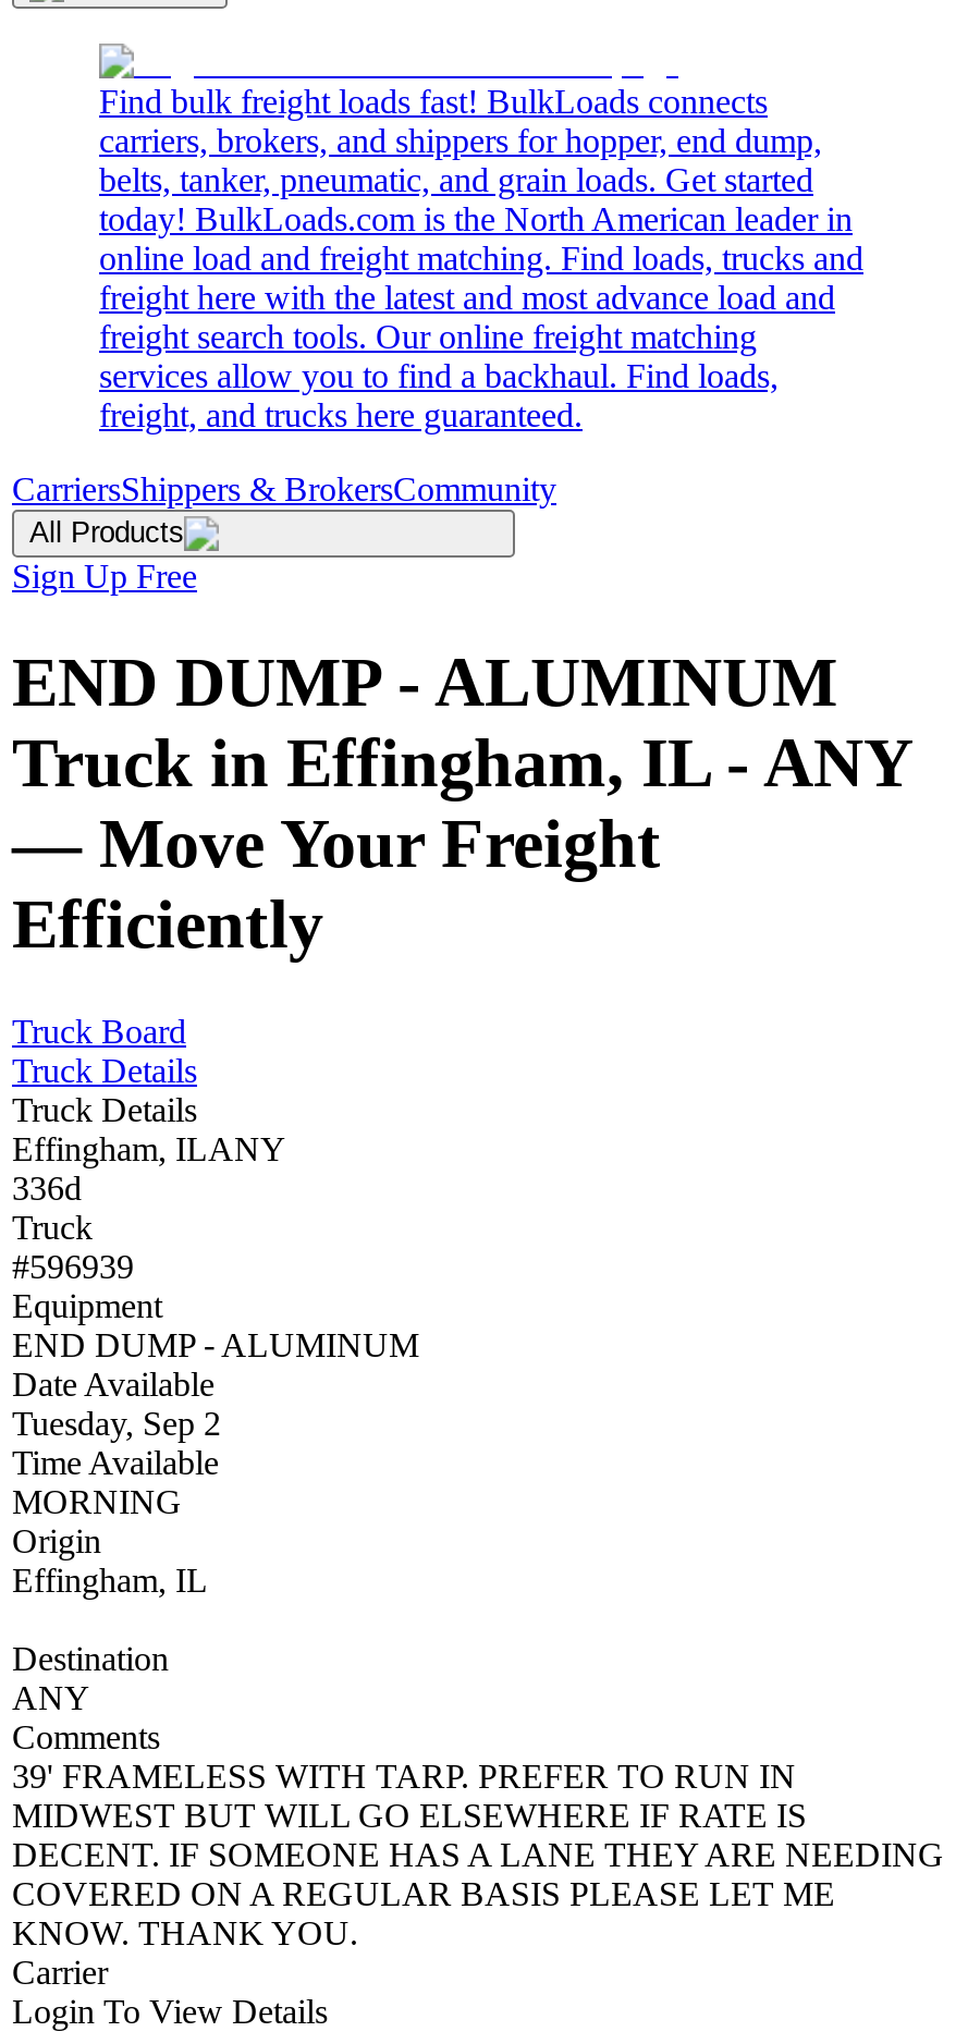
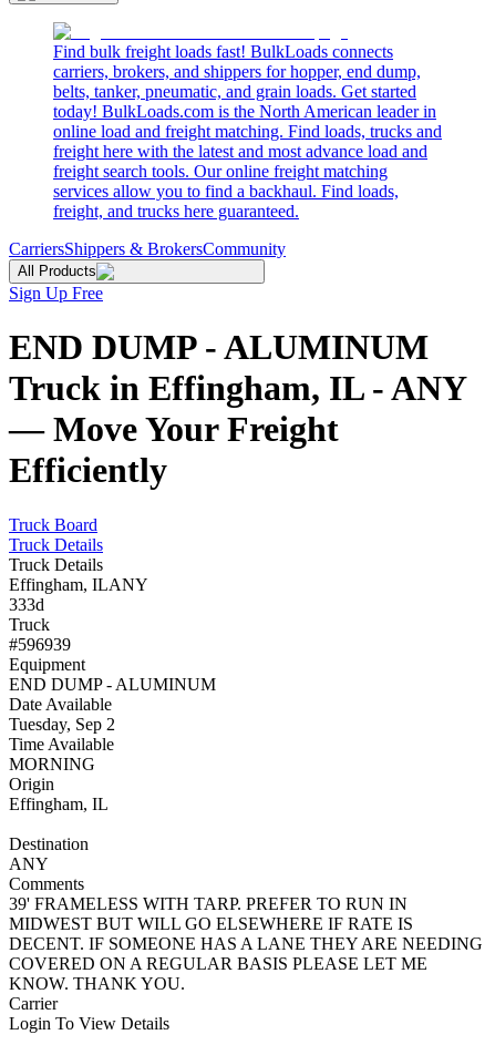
[12,1169,82,1206] 336d -> [9,595,44,614] 333d

